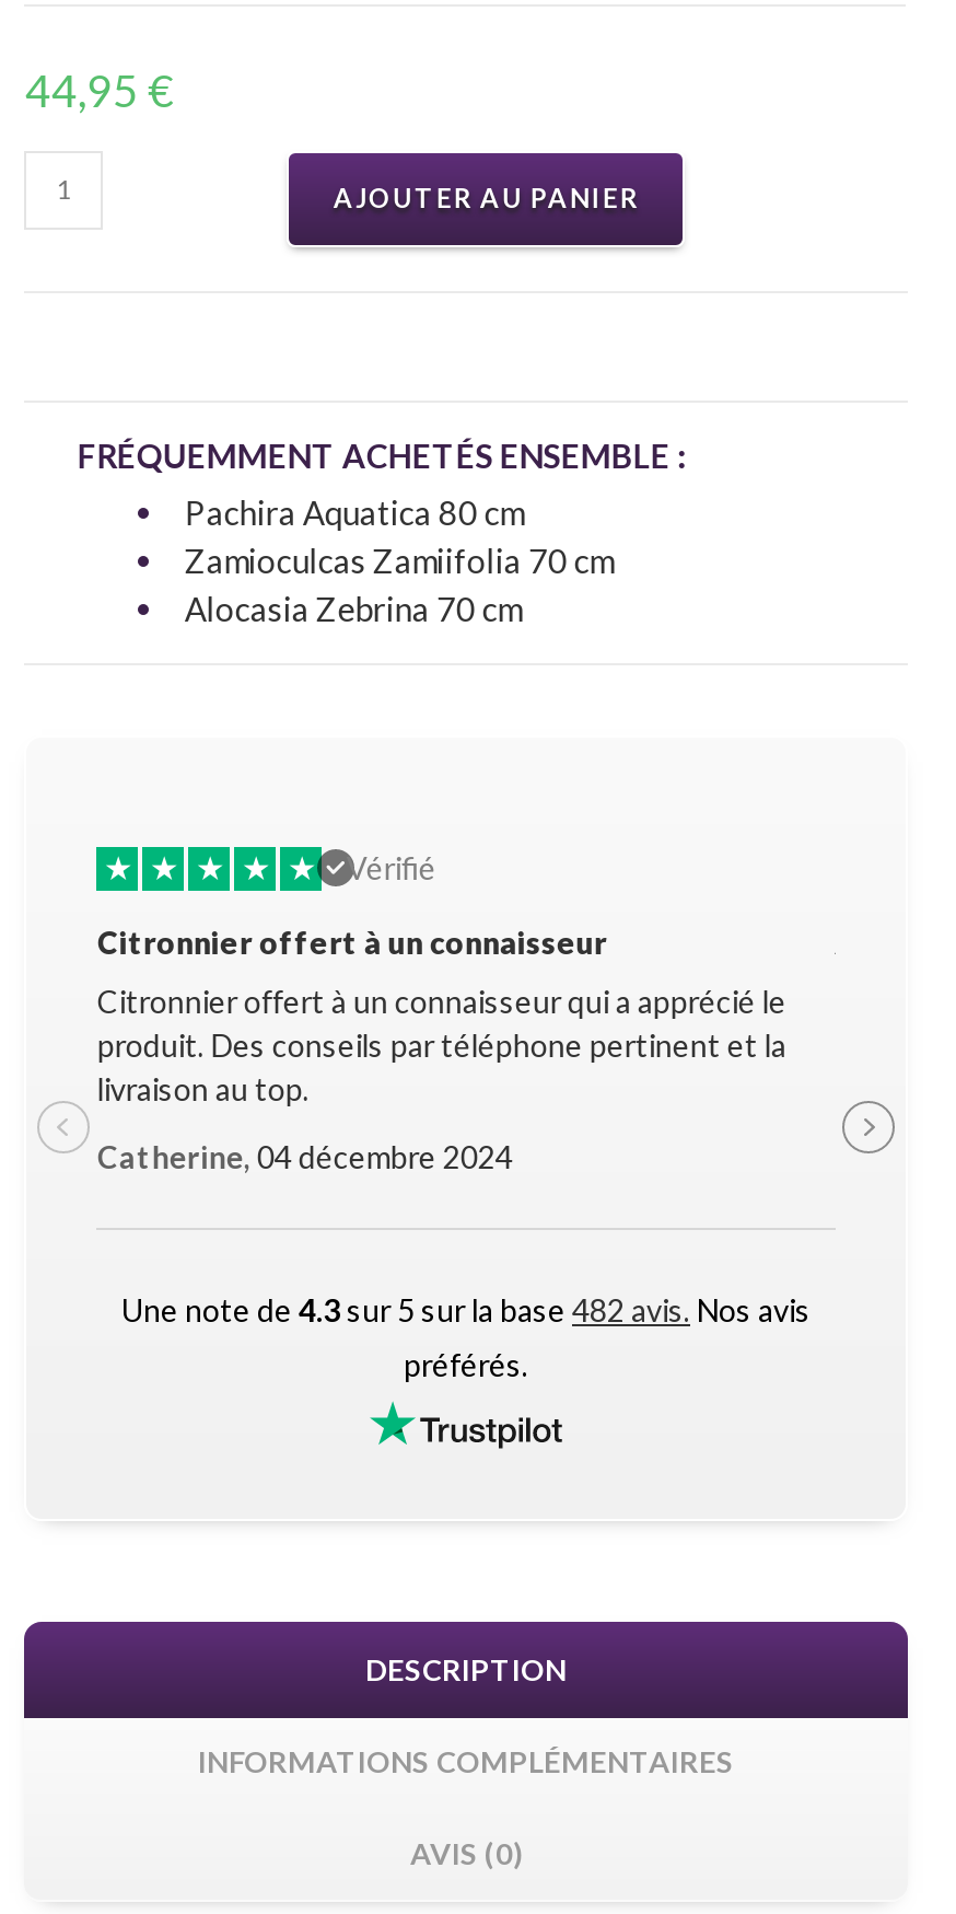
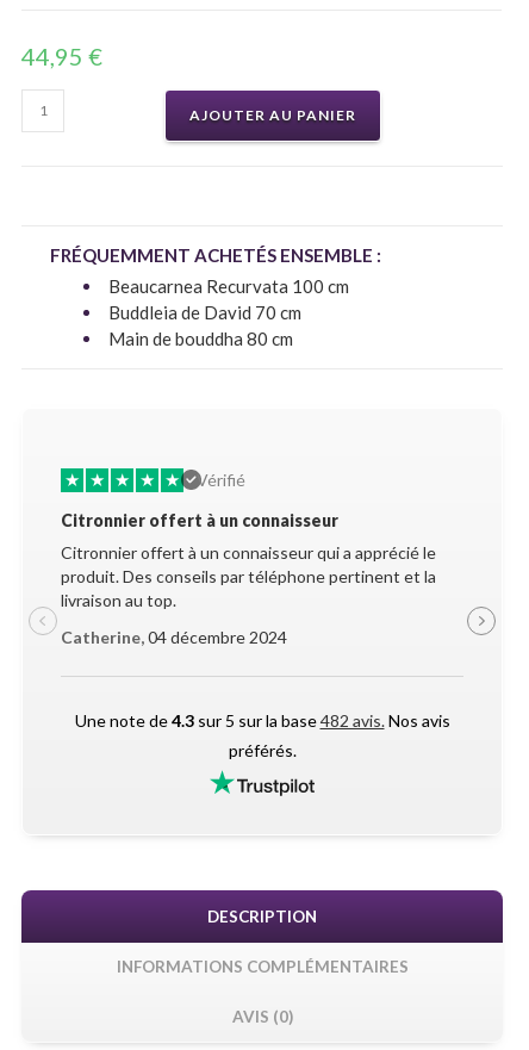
[185,492,613,628] Pachira Aquatica 80 cm | Zamioculcas Zamiifolia 70 cm | Alocasia Zebrina 70 cm -> [109,275,350,349] Beaucarnea Recurvata 100 cm | Buddleia de David 70 cm | Main de bouddha 80 cm

